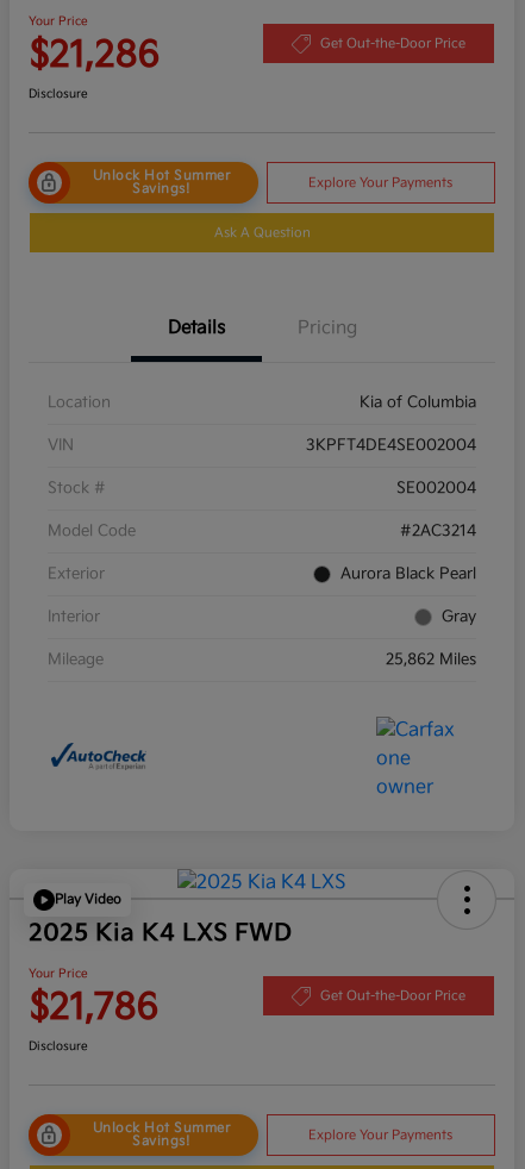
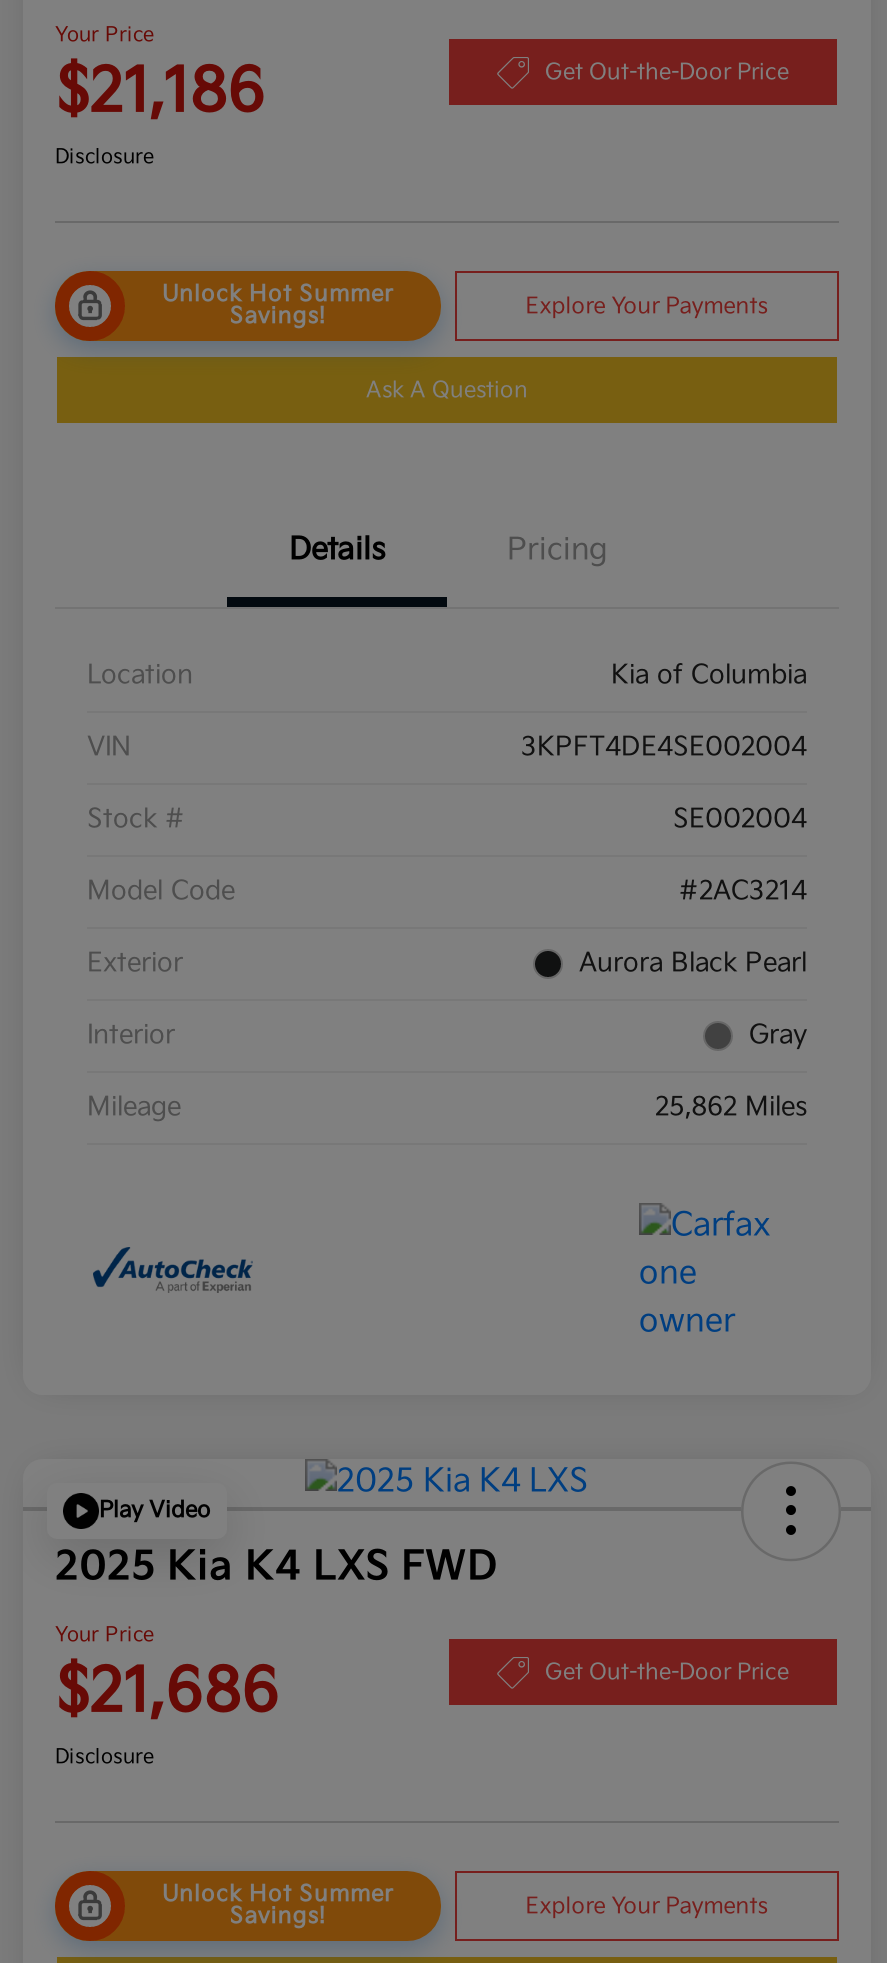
[29,34,160,77] $21,286 -> [55,57,265,129] $21,186
[29,987,158,1029] $21,786 -> [55,1657,279,1729] $21,686

